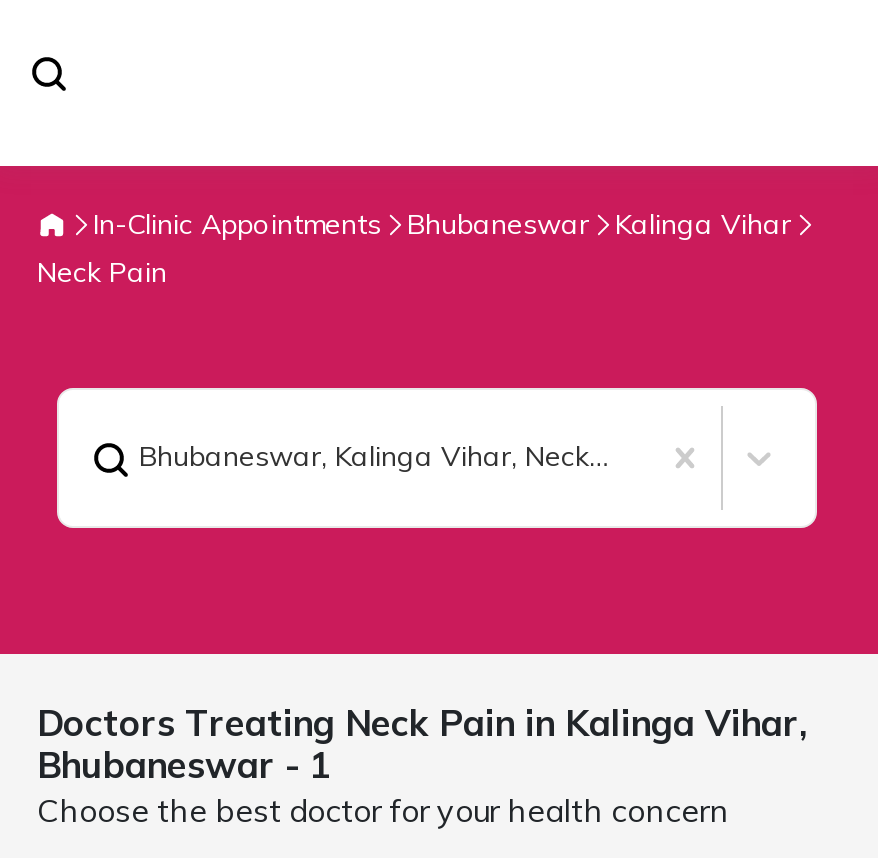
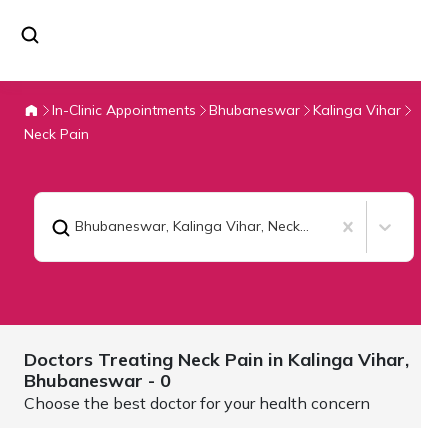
[37,742,331,788] Bhubaneswar - 1 -> [24,369,171,392] Bhubaneswar - 0

